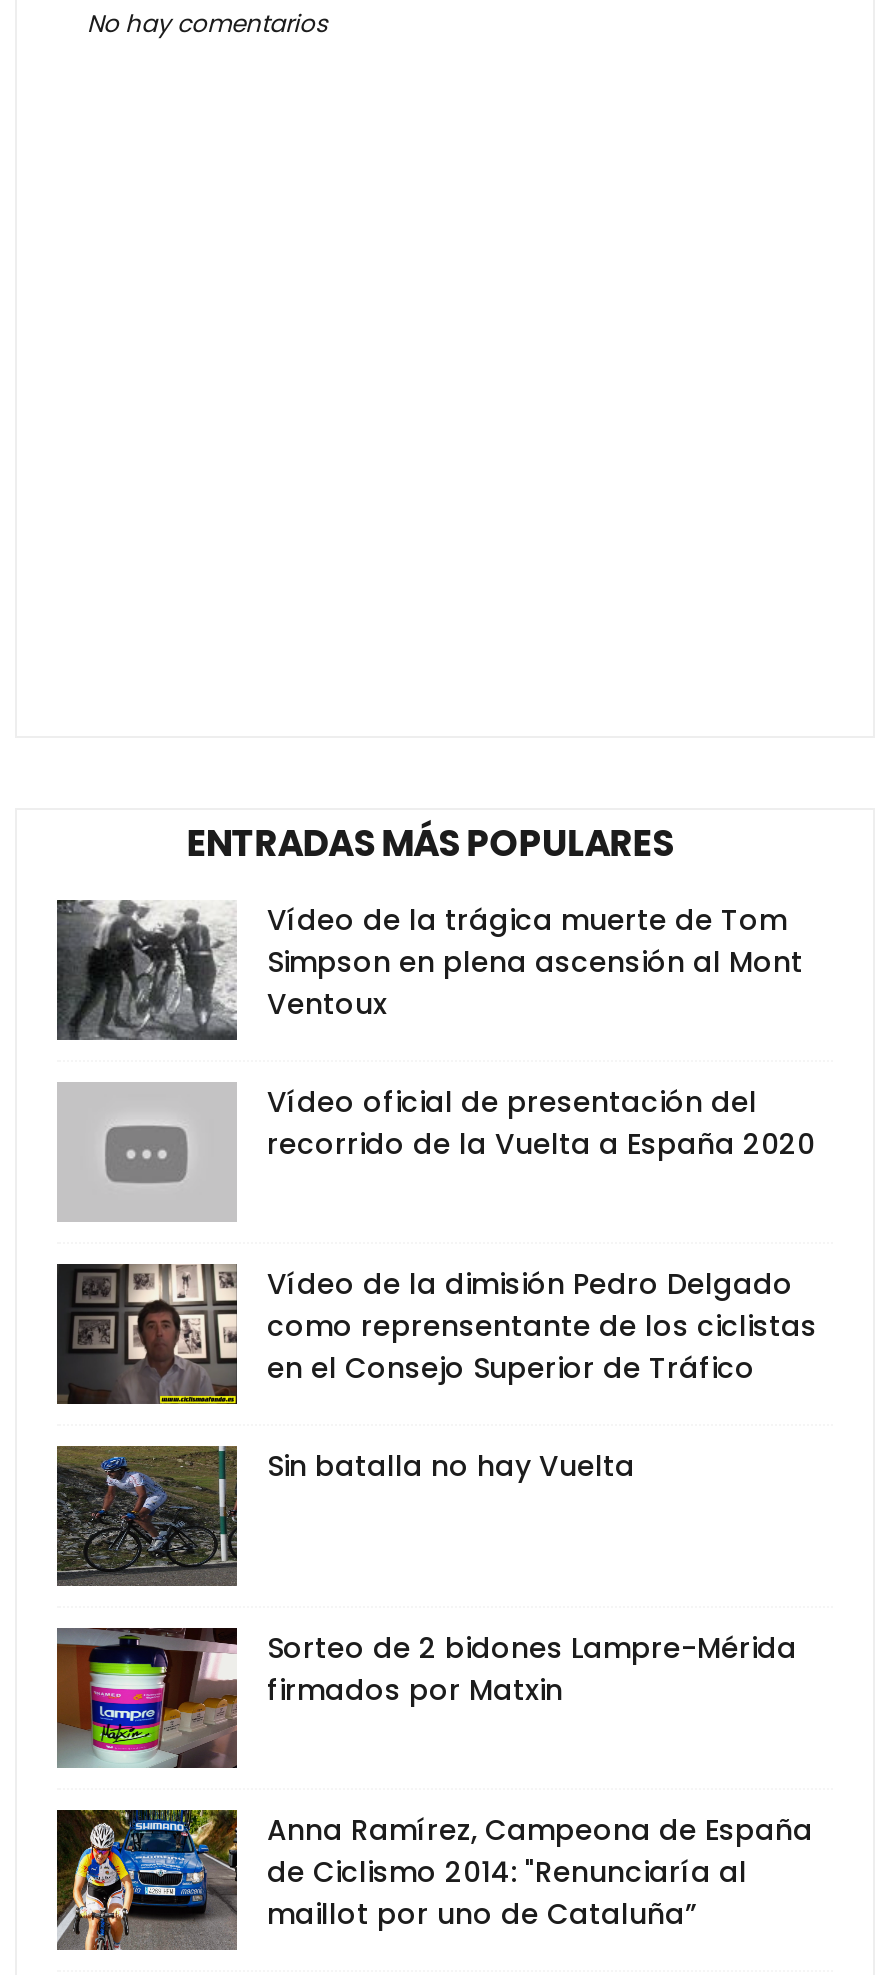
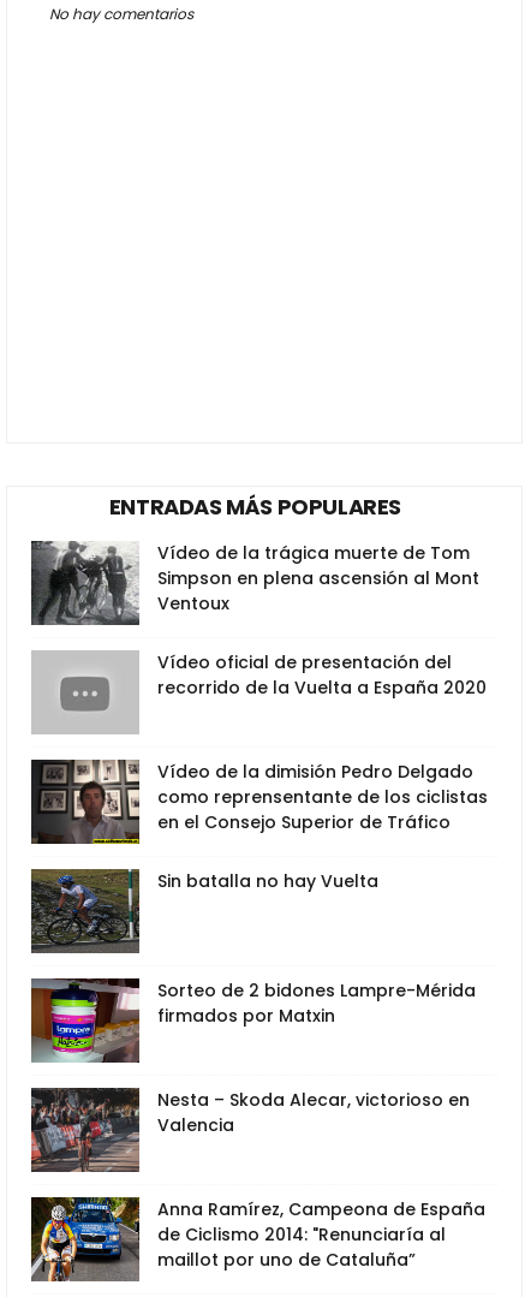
none -> [30,1088,470,1172] [image] | Nesta – Skoda Alecar, victorioso en | Valencia

